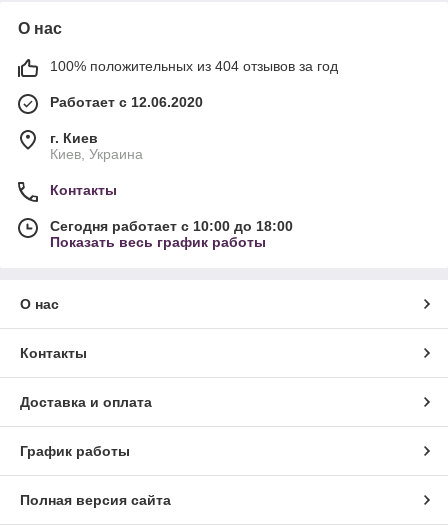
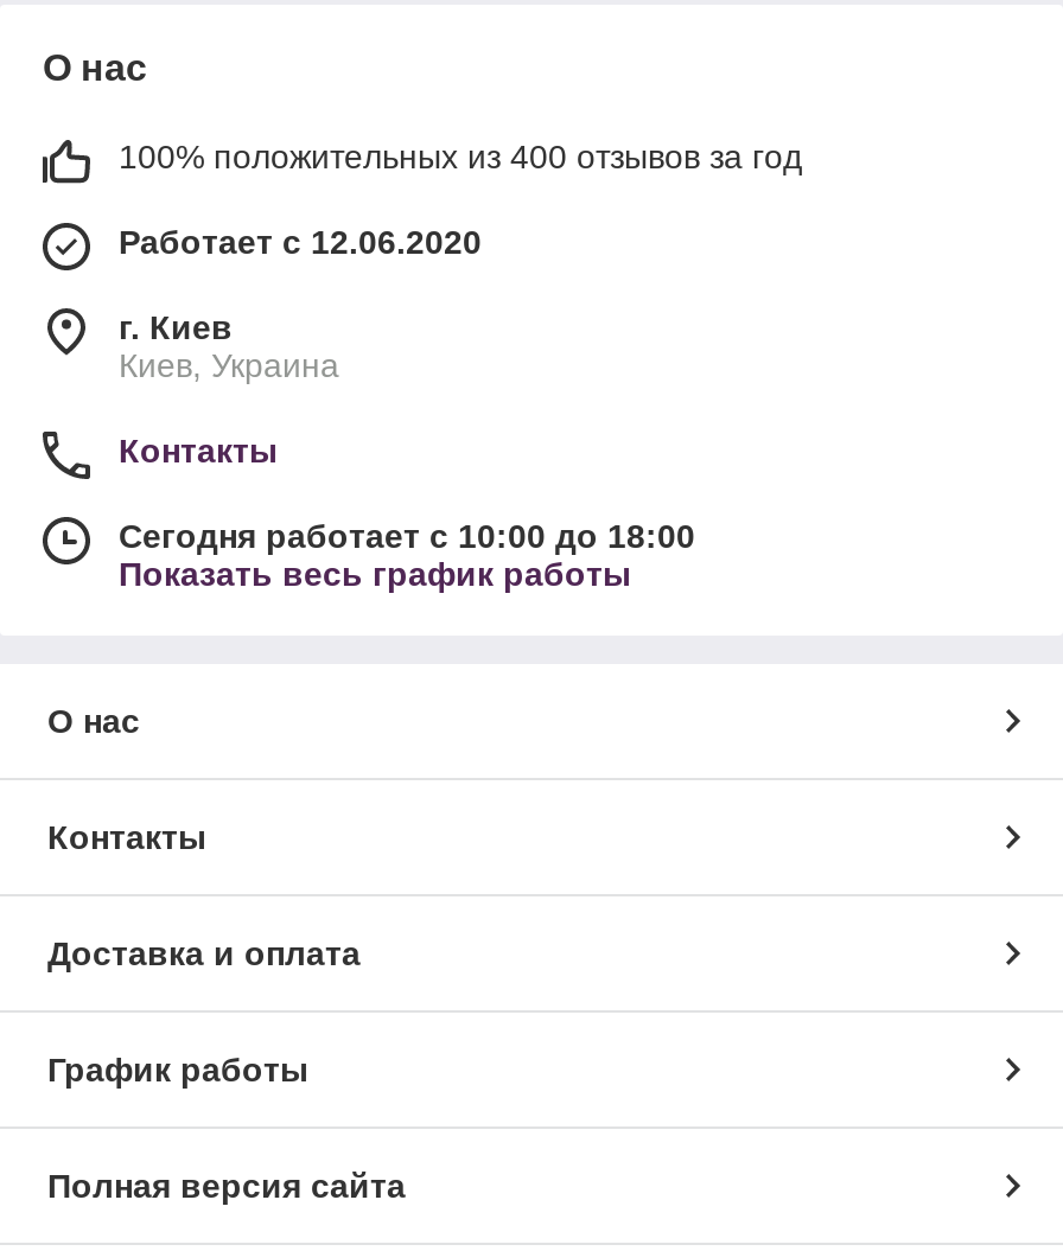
[50,58,338,74] 100% положительных из 404 отзывов за год -> [119,138,802,176] 100% положительных из 400 отзывов за год

